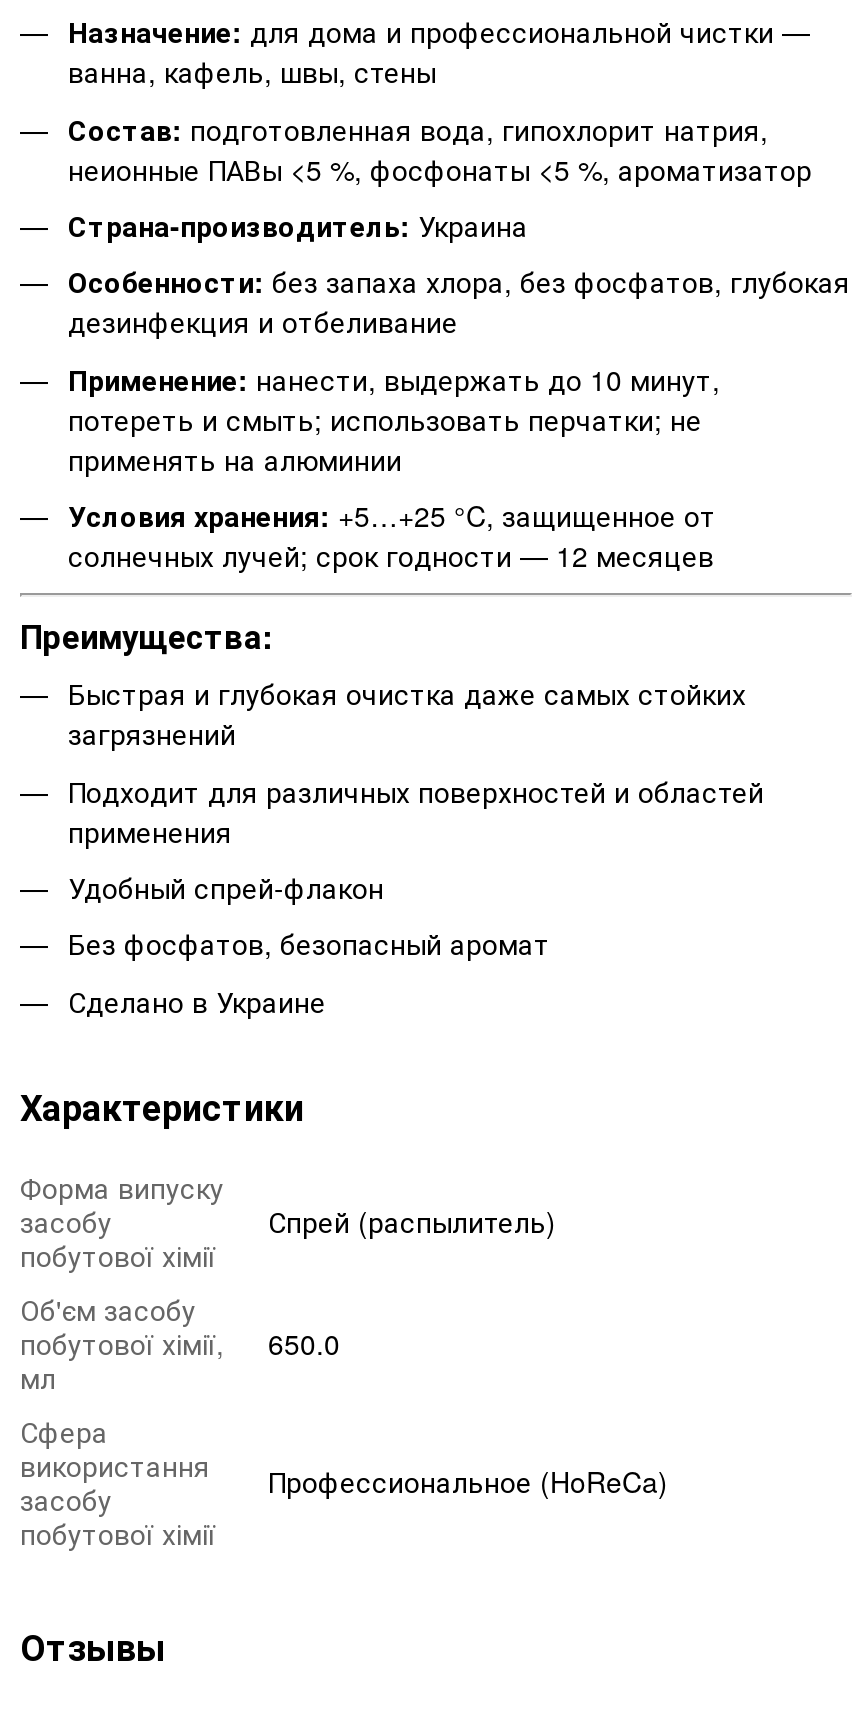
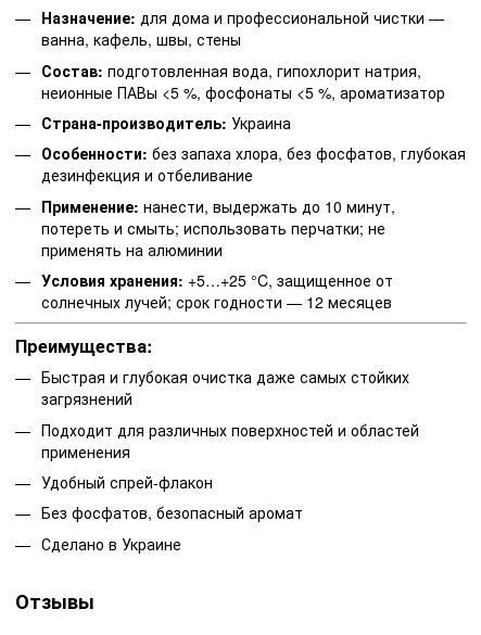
[20,1081,304,1275] Характеристики | Форма випуску | засобу | побутової хімії -> none
[20,1201,556,1397] Спрей (распылитель) | Об'єм засобу | побутової хімії, | мл -> none
[20,1323,340,1553] 650.0 | Сфера | використання | засобу | побутової хімії -> none
[268,1461,668,1501] Профессиональное (HoReCa) -> none

